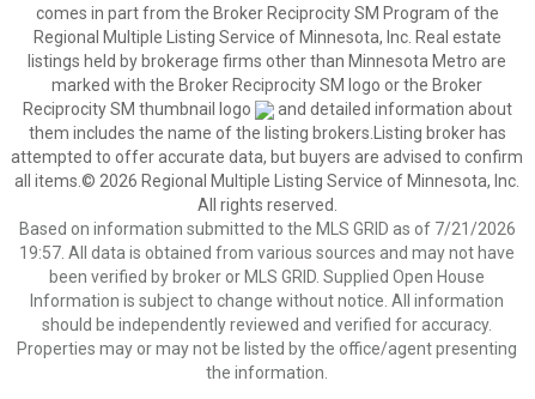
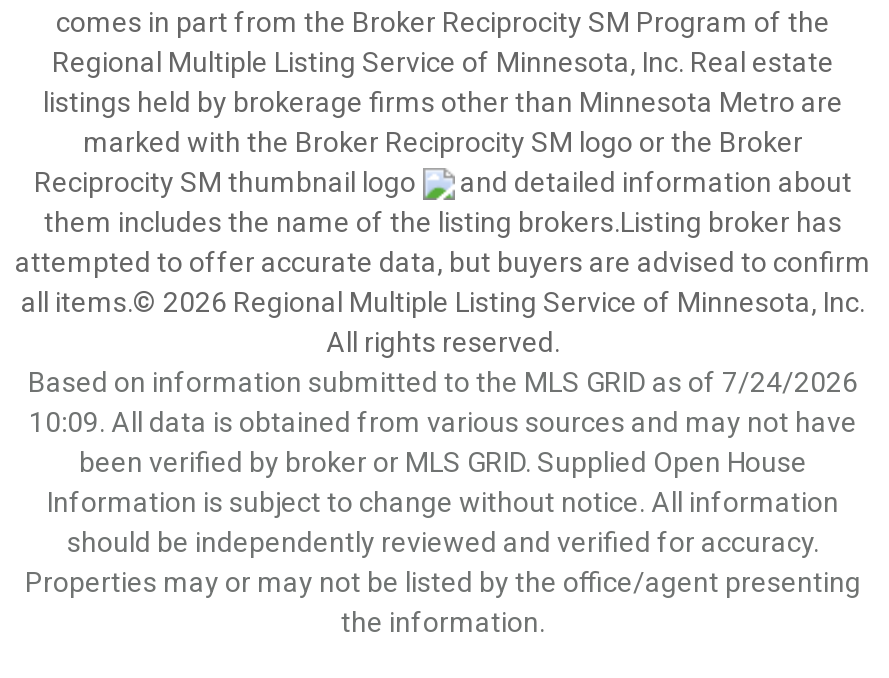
[19,219,515,238] Based on information submitted to the MLS GRID as of 7/21/2026 -> [28,366,858,398] Based on information submitted to the MLS GRID as of 7/24/2026
[19,243,515,262] 19:57. All data is obtained from various sources and may not have -> [29,406,857,438] 10:09. All data is obtained from various sources and may not have

